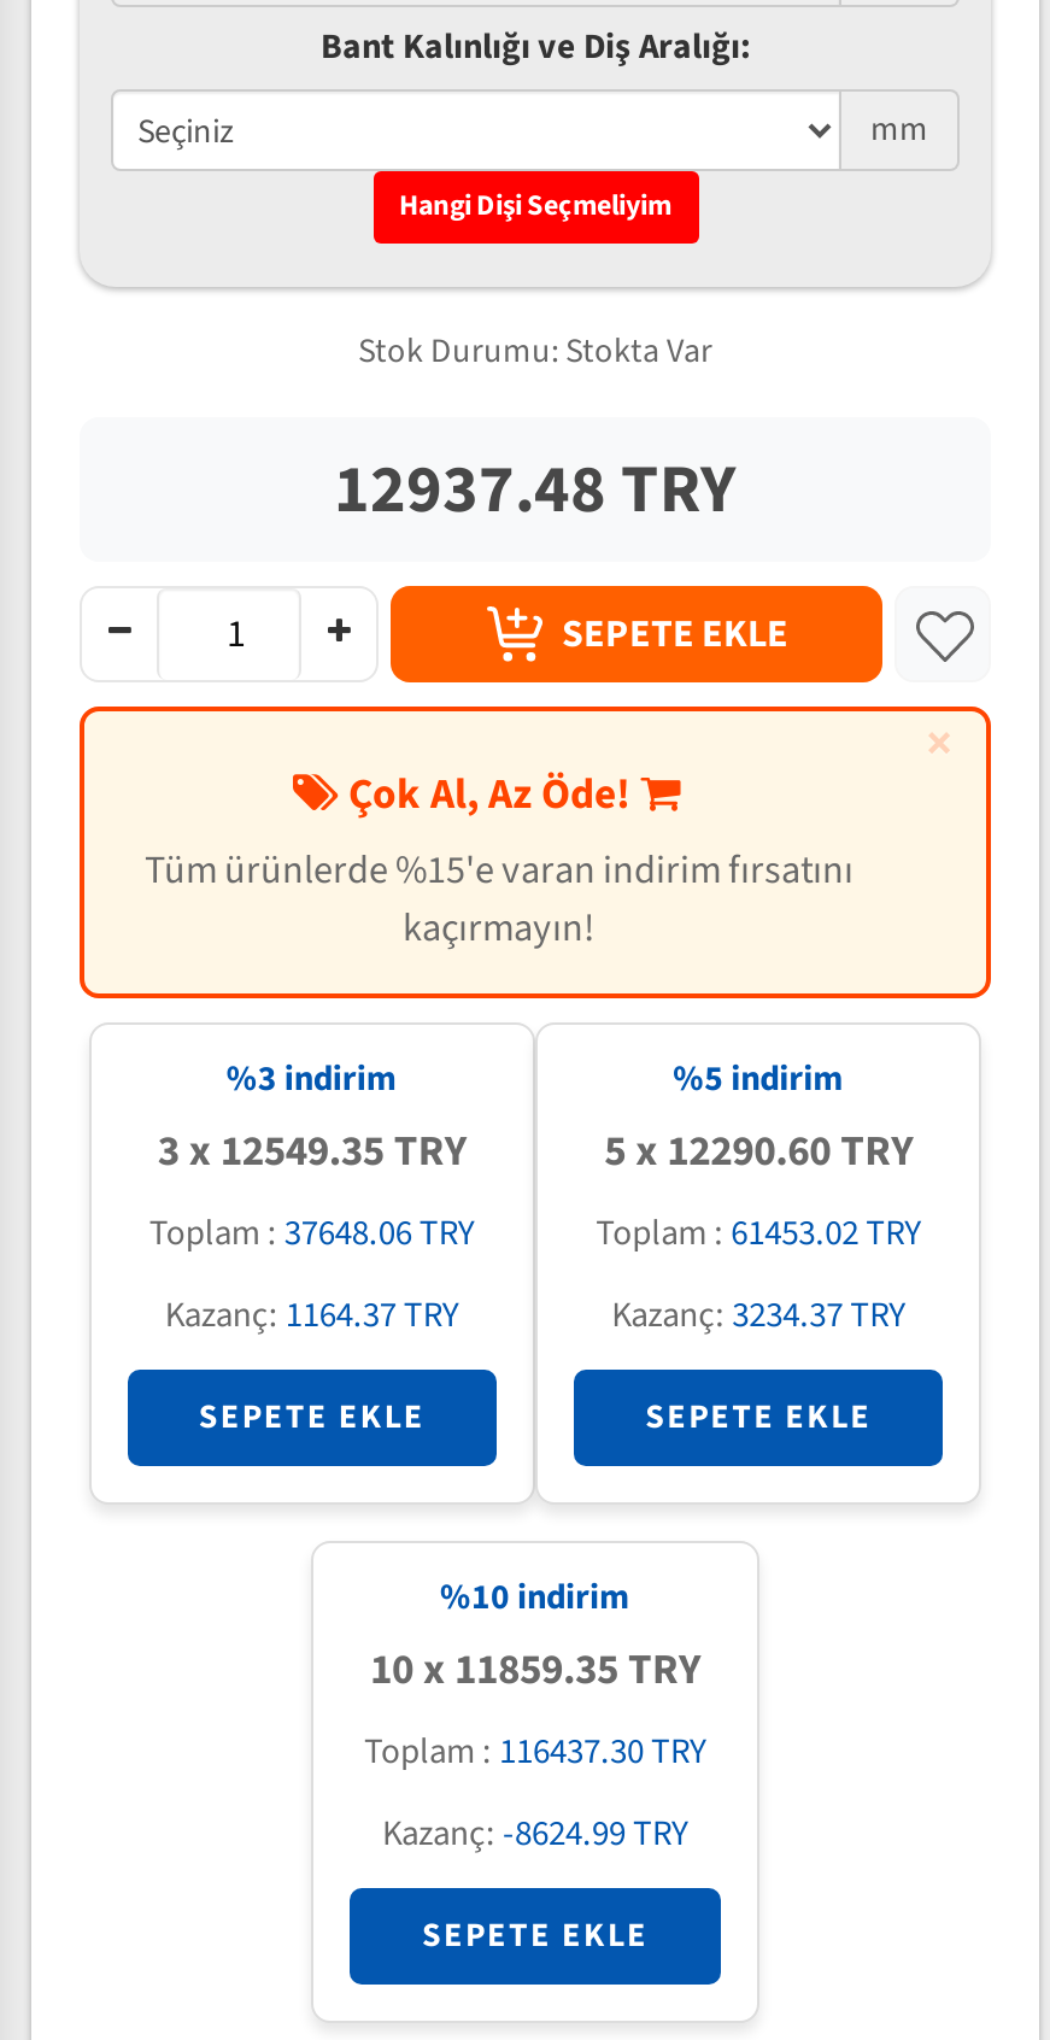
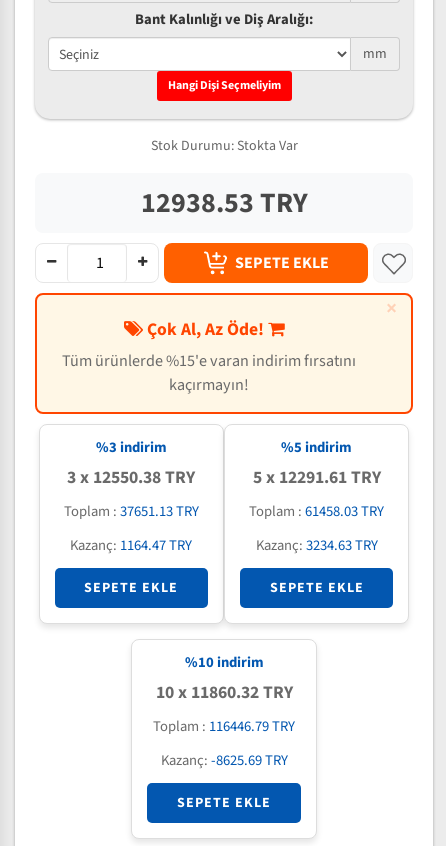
[334,441,737,538] 12937.48 TRY -> [140,183,307,223] 12938.53 TRY
[158,1121,466,1182] 3 x 12549.35 TRY -> [67,465,195,490] 3 x 12550.38 TRY
[604,1121,913,1182] 5 x 12290.60 TRY -> [253,465,381,490] 5 x 12291.61 TRY
[149,1208,475,1259] Toplam : 37648.06 TRY -> [64,501,199,522] Toplam : 37651.13 TRY
[596,1208,921,1259] Toplam : 61453.02 TRY -> [249,501,384,522] Toplam : 61458.03 TRY
[165,1290,459,1341] Kazanç: 1164.37 TRY -> [70,535,192,556] Kazanç: 1164.47 TRY
[611,1290,906,1341] Kazanç: 3234.37 TRY -> [256,535,378,556] Kazanç: 3234.63 TRY
[370,1640,700,1700] 10 x 11859.35 TRY -> [155,680,292,705] 10 x 11860.32 TRY
[364,1727,706,1777] Toplam : 116437.30 TRY -> [153,716,295,737] Toplam : 116446.79 TRY
[382,1809,688,1859] Kazanç: -8624.99 TRY -> [160,750,287,771] Kazanç: -8625.69 TRY

